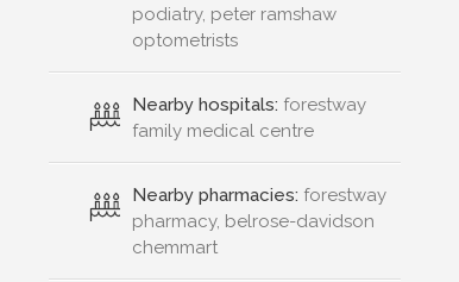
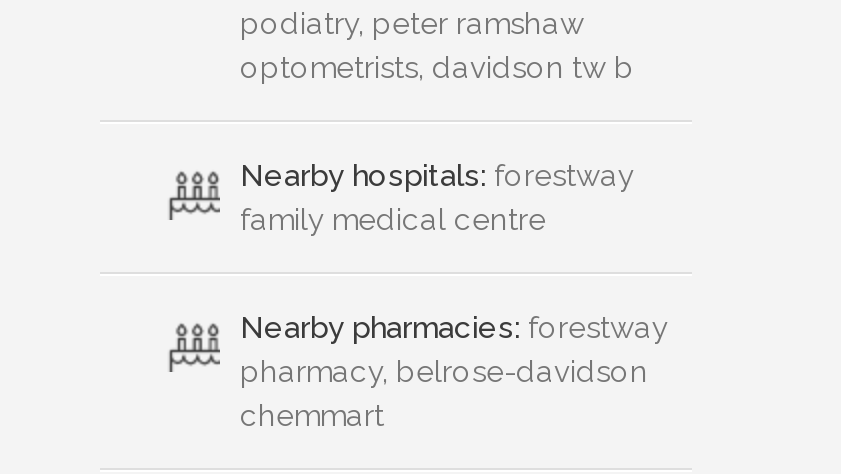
[132,30,238,51] optometrists -> [240,50,634,86] optometrists, davidson tw b

